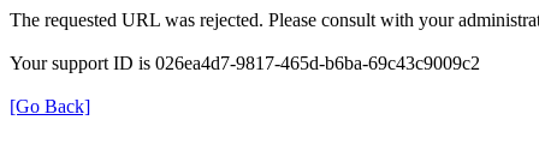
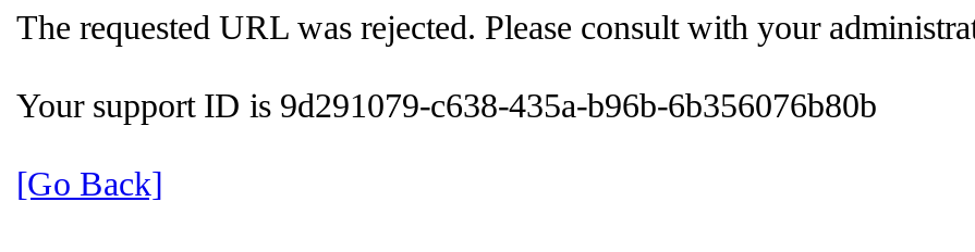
[10,53,480,73] Your support ID is 026ea4d7-9817-465d-b6ba-69c43c9009c2 -> [16,87,877,124] Your support ID is 9d291079-c638-435a-b96b-6b356076b80b

